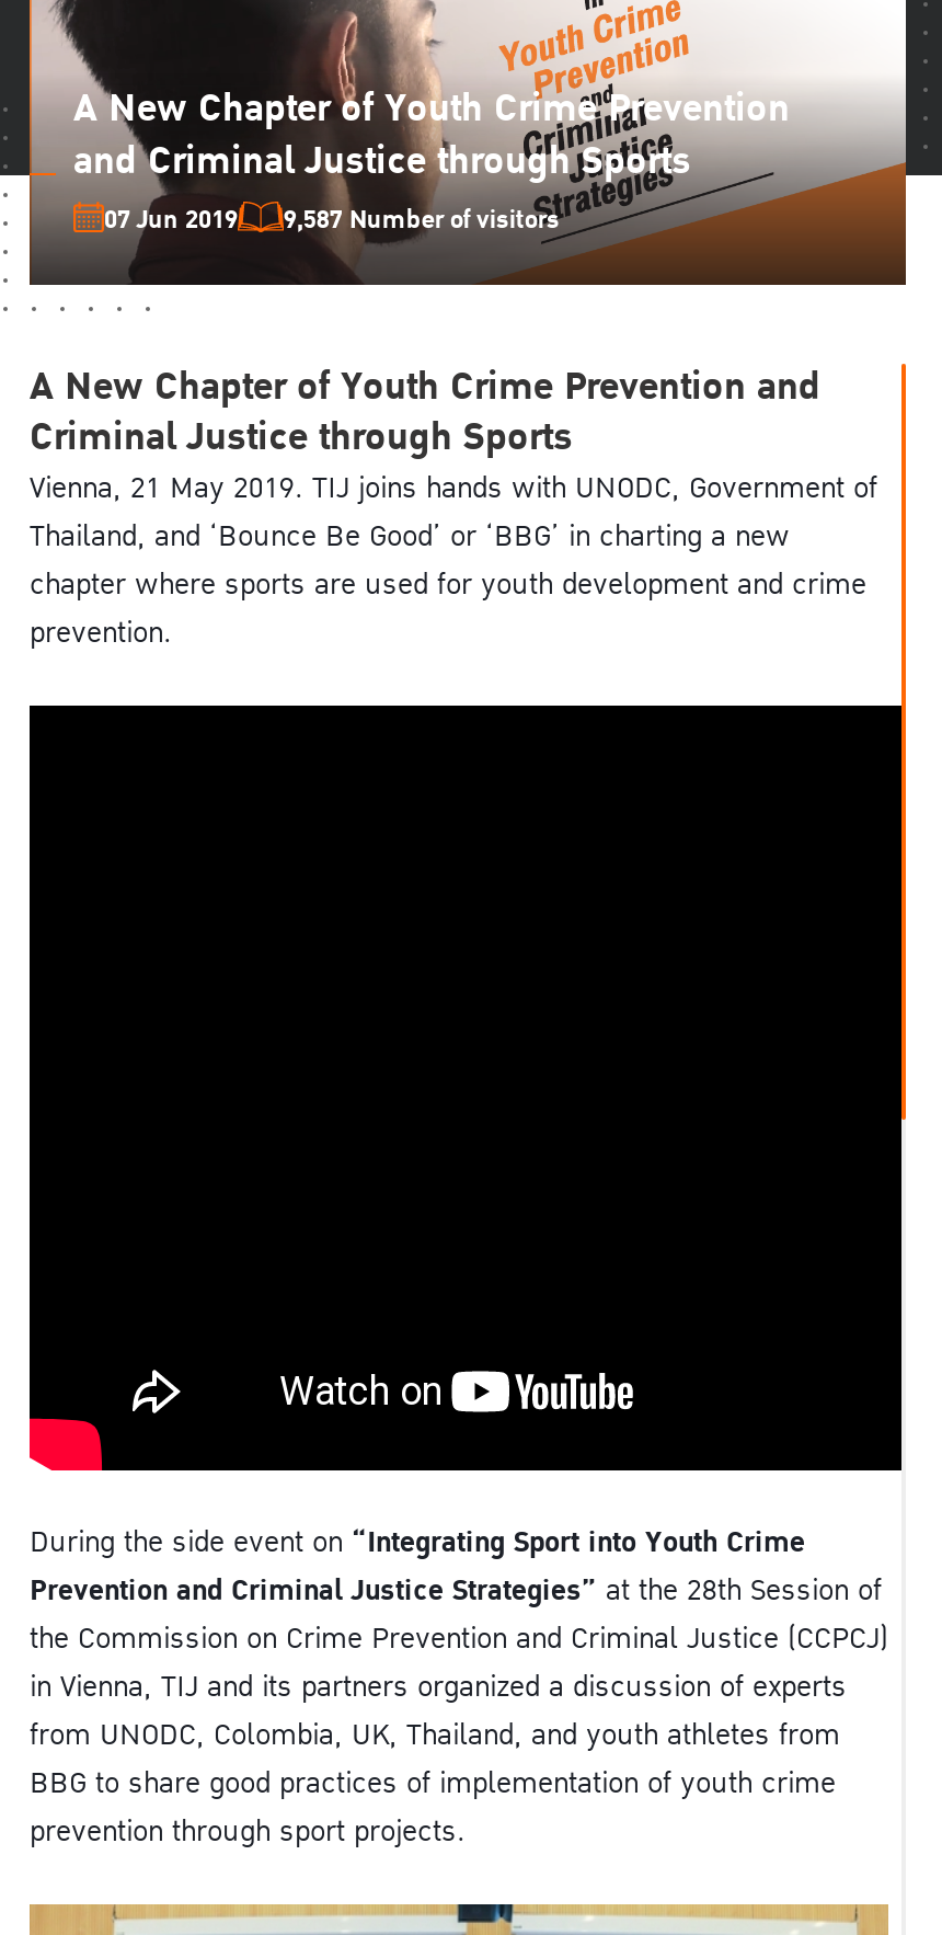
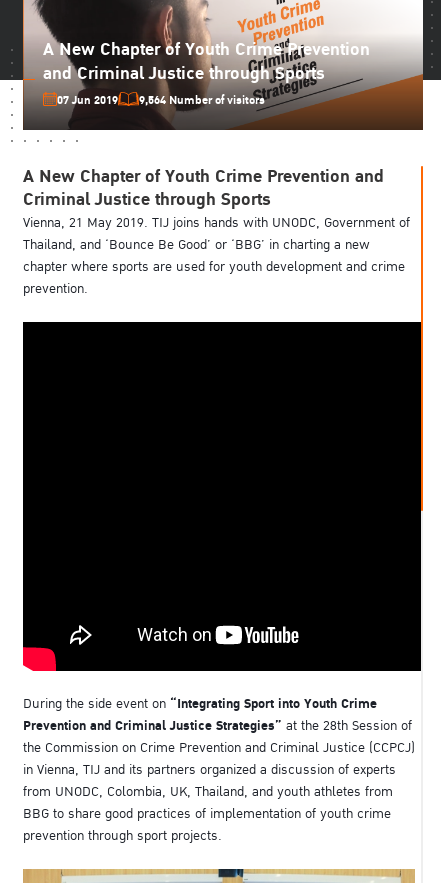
[283,199,560,241] 9,587 Number of visitors -> [139,91,265,110] 9,564 Number of visitors

